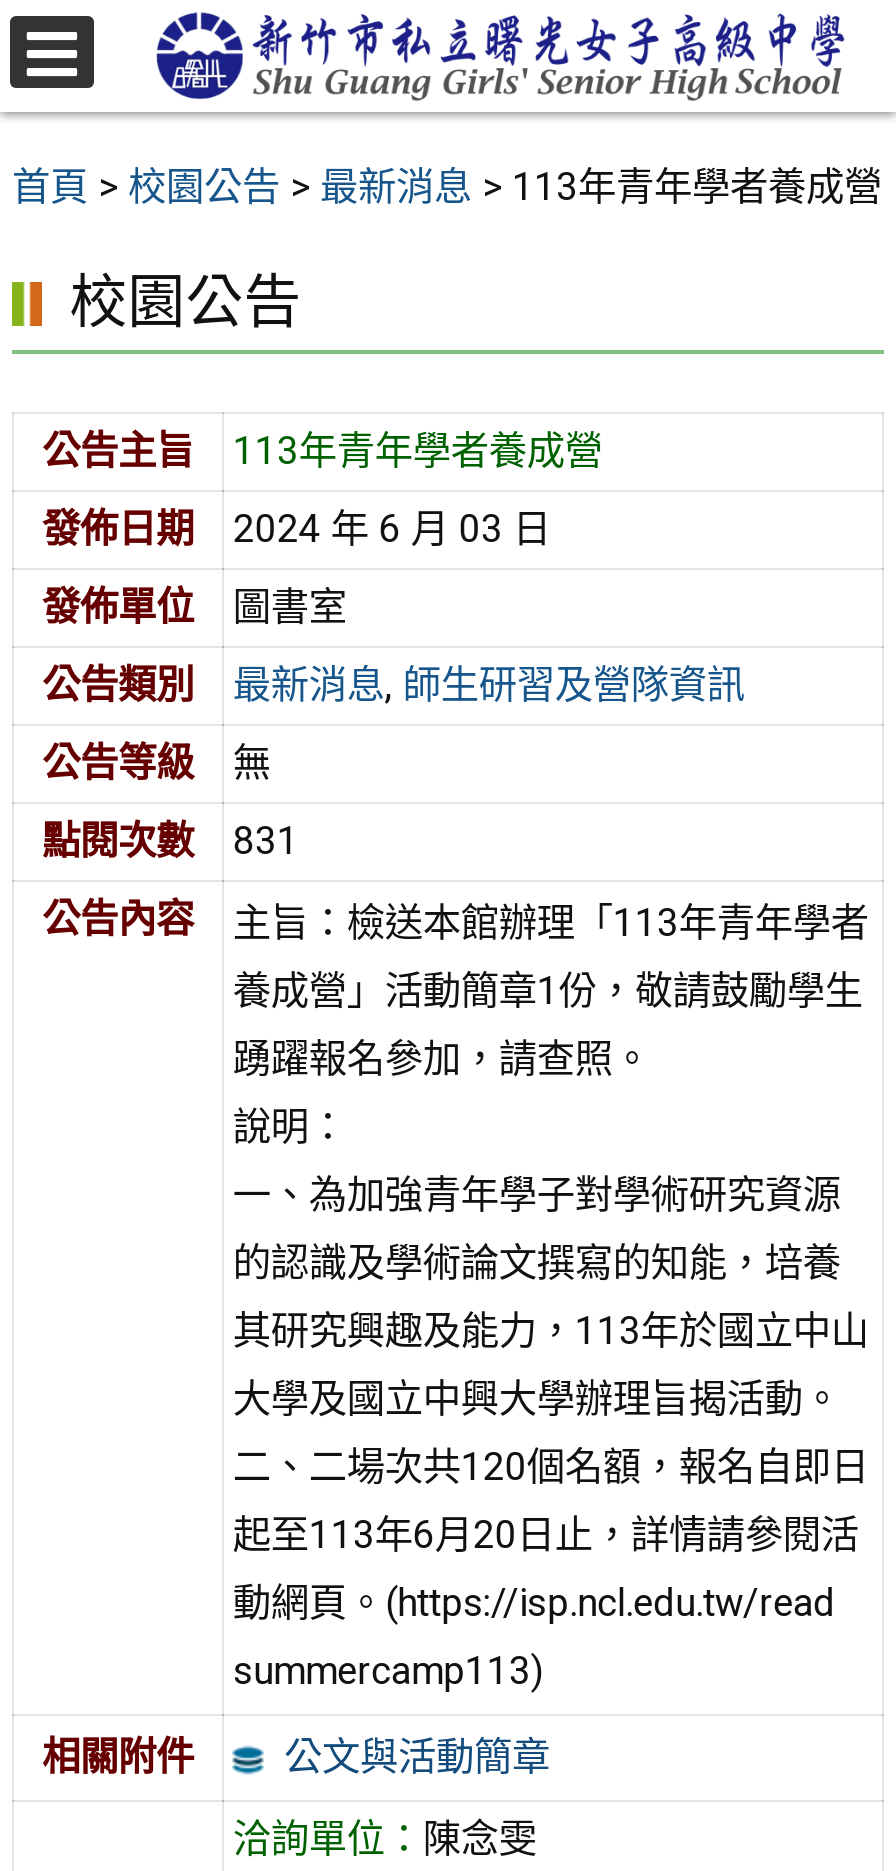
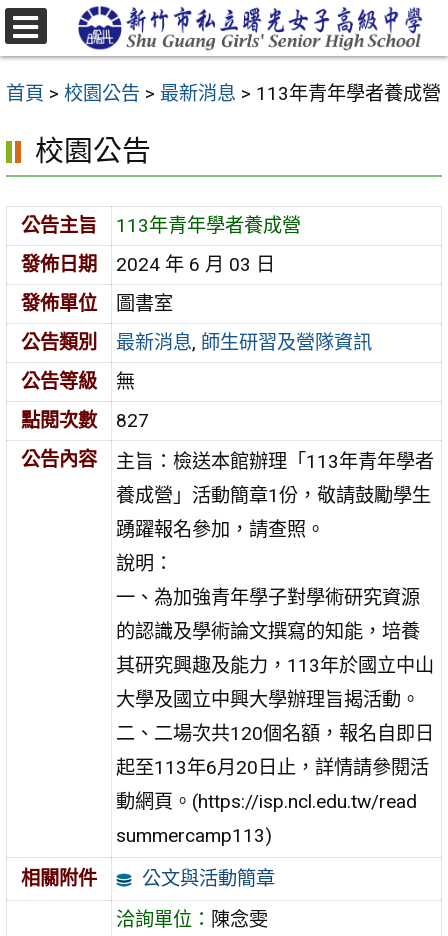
[42,818,299,864] 點閱次數 831 -> [21,409,149,432] 點閱次數 827

